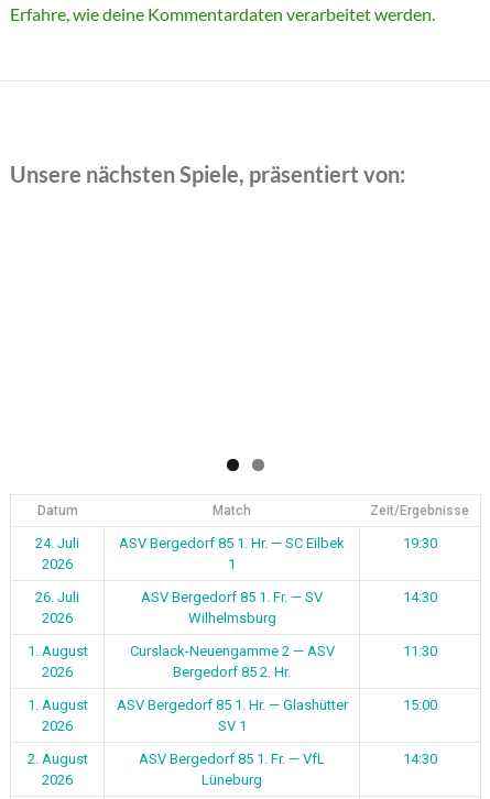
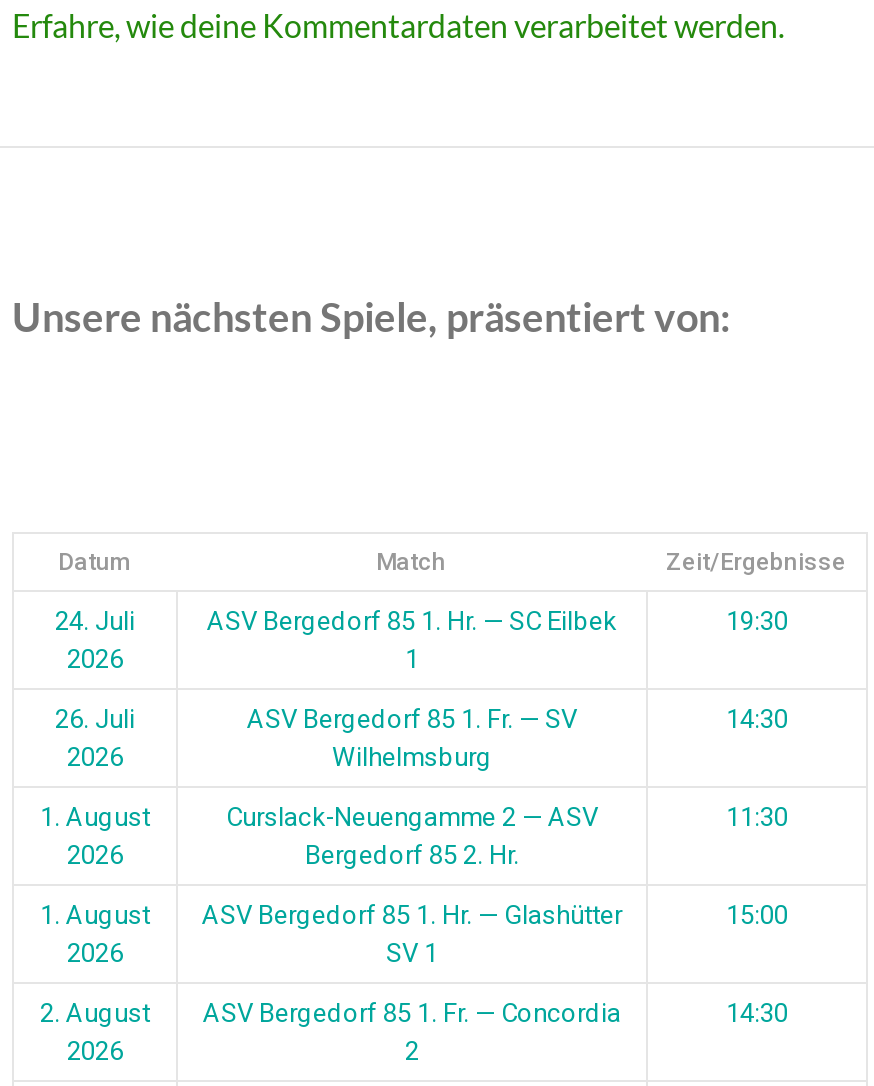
[139,751,325,788] ASV Bergedorf 85 1. Fr. — VfL | Lüneburg -> [203,997,621,1065] ASV Bergedorf 85 1. Fr. — Concordia | 2

